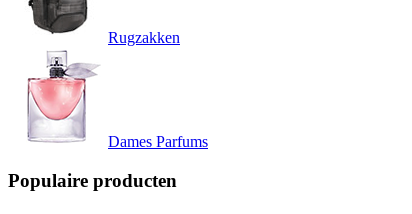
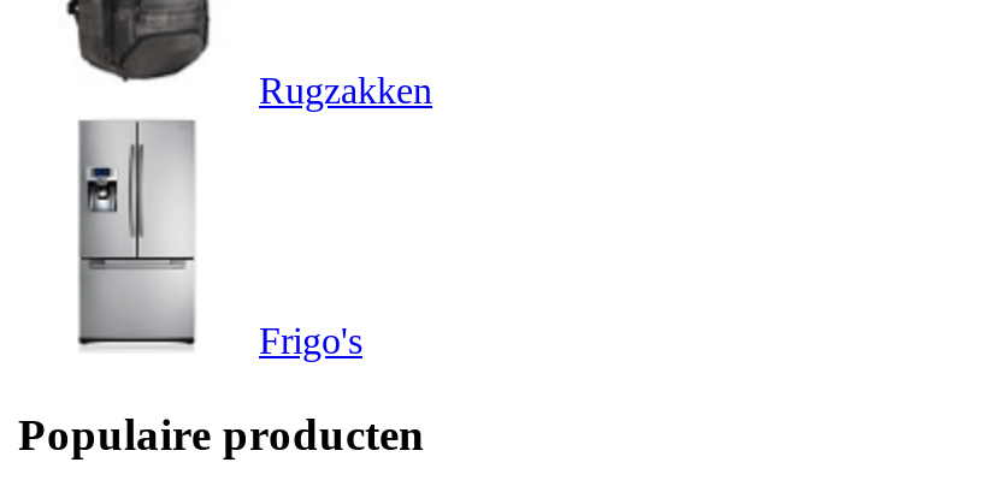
[26,50,208,150] [image] | Dames Parfums -> [64,118,362,361] [image] | Frigo's

